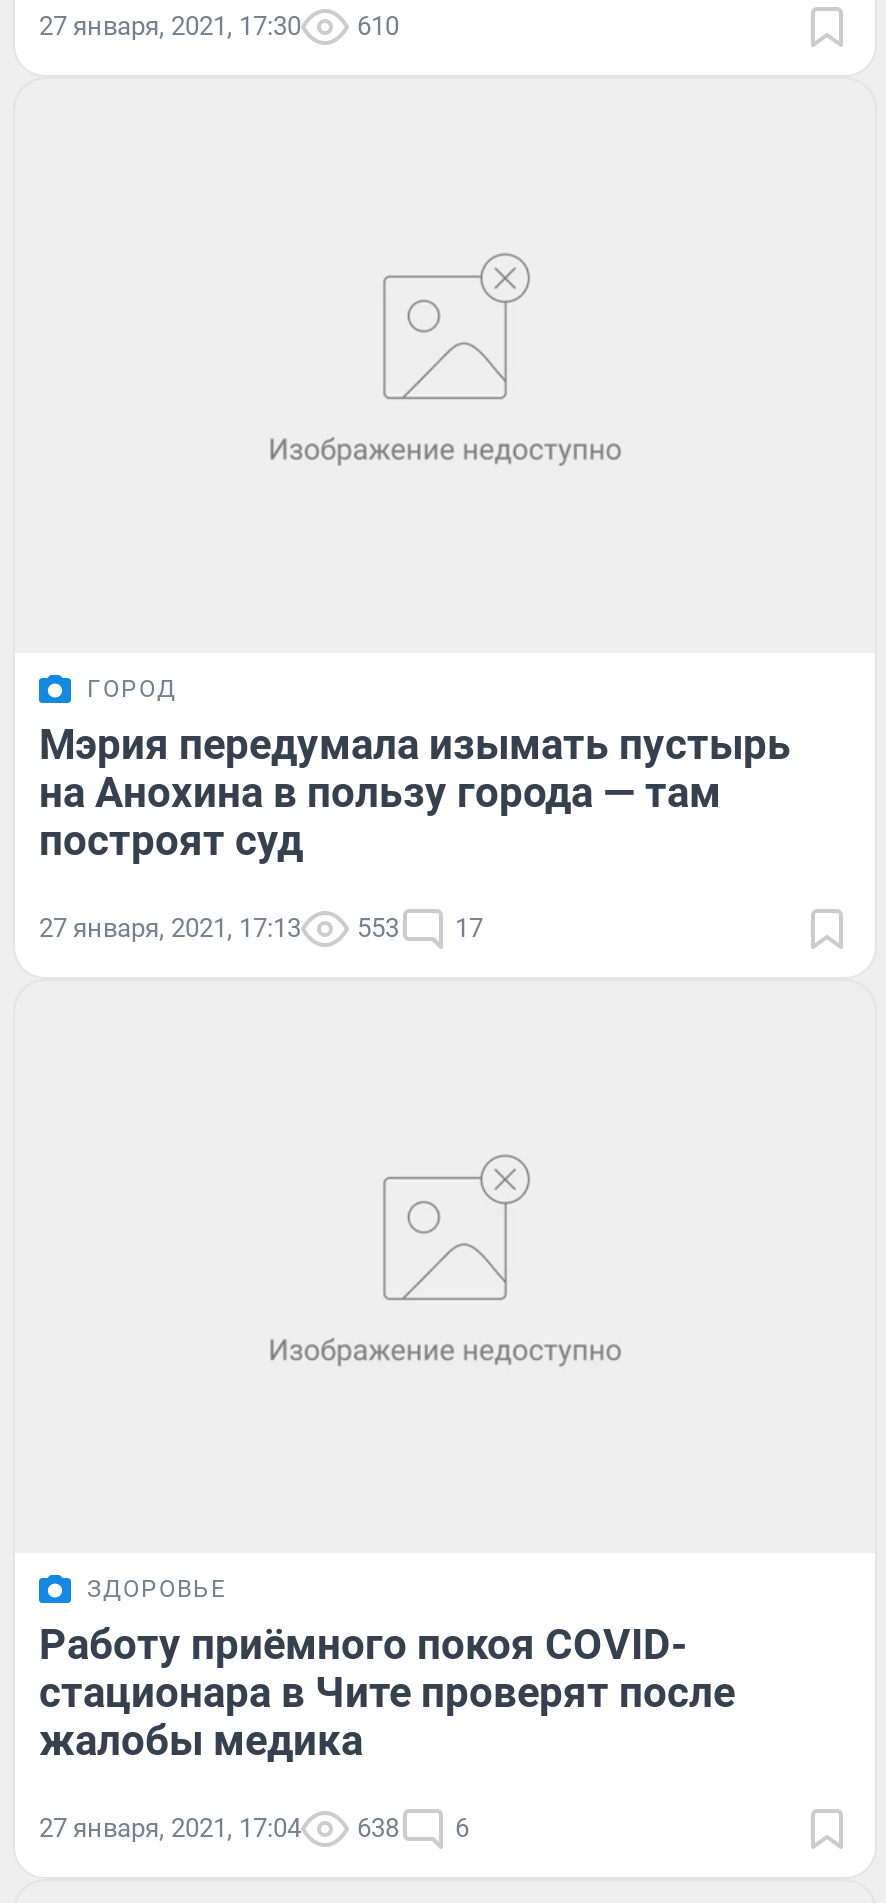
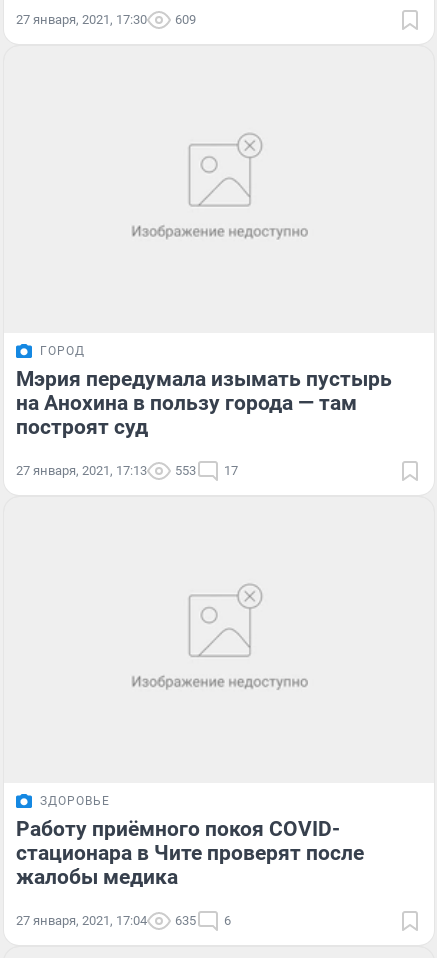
[39,11,399,41] 27 января, 2021, 17:30 610 -> [16,12,196,27] 27 января, 2021, 17:30 609
[39,1813,469,1843] 27 января, 2021, 17:04 638 6 -> [16,913,231,928] 27 января, 2021, 17:04 635 6

